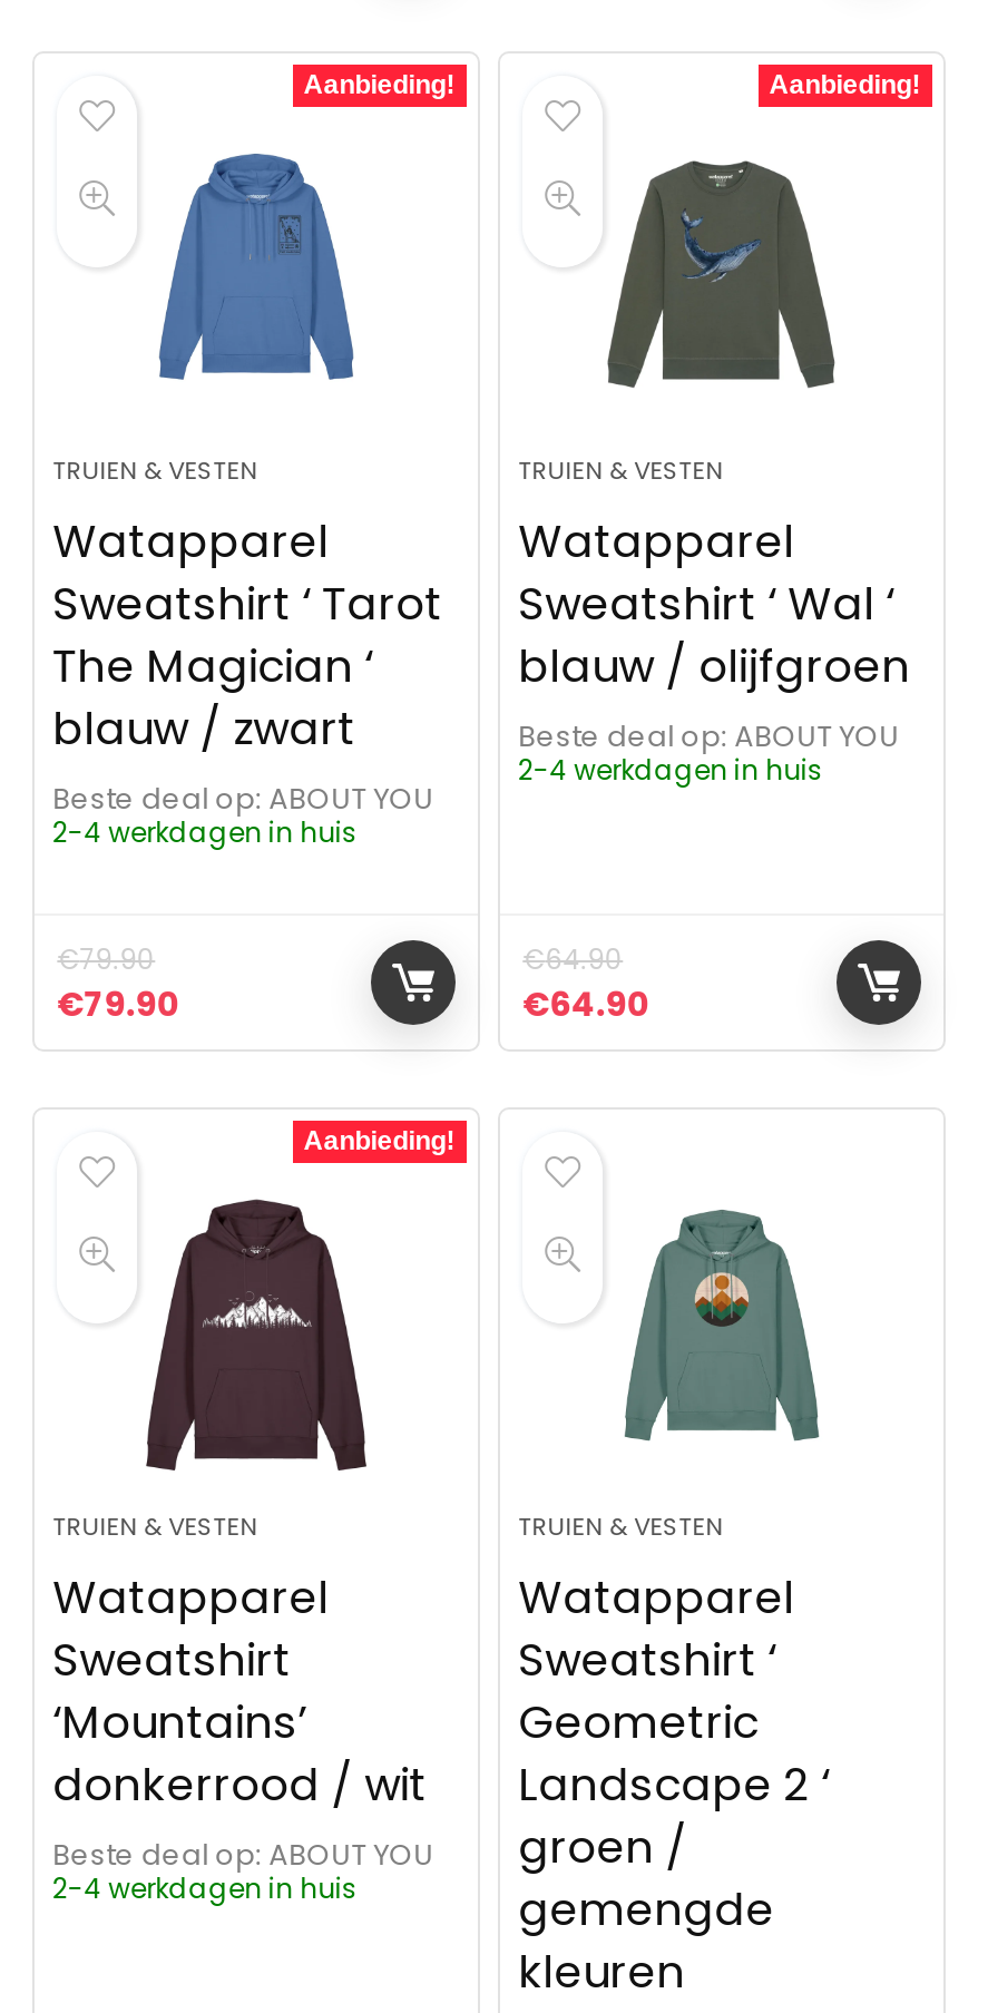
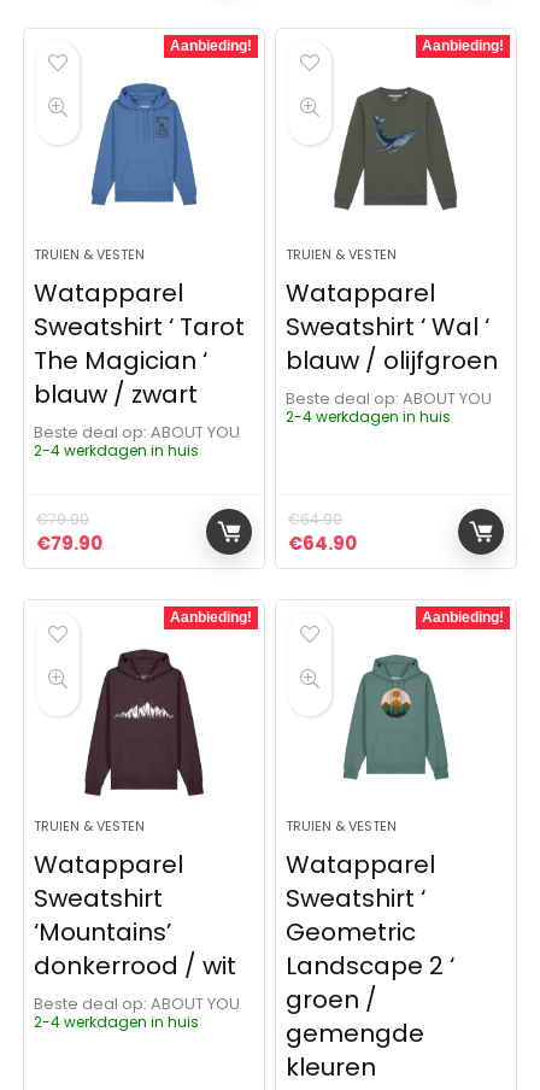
none -> [422,609,504,626] Aanbieding!

